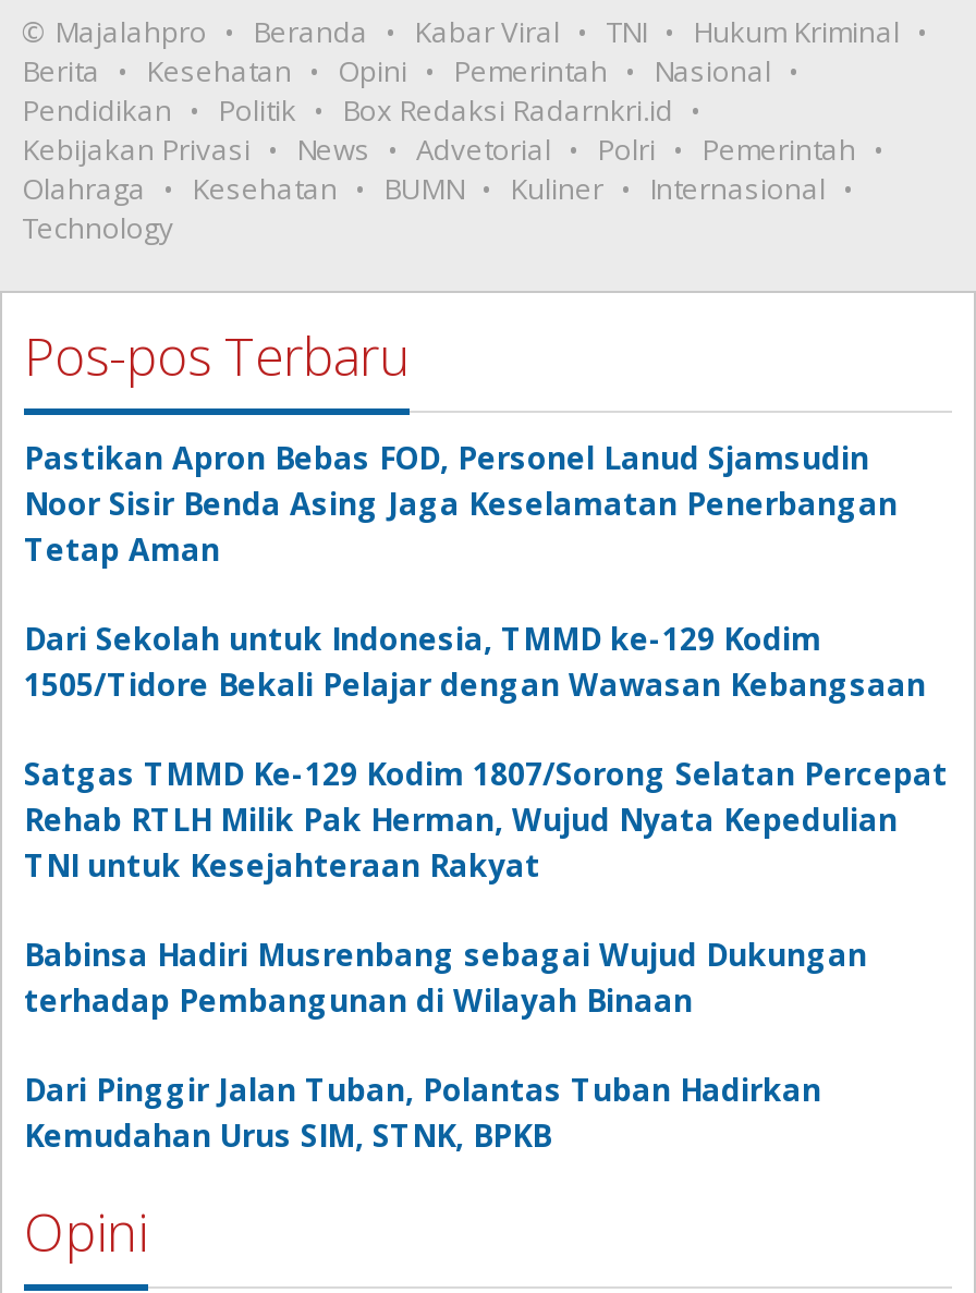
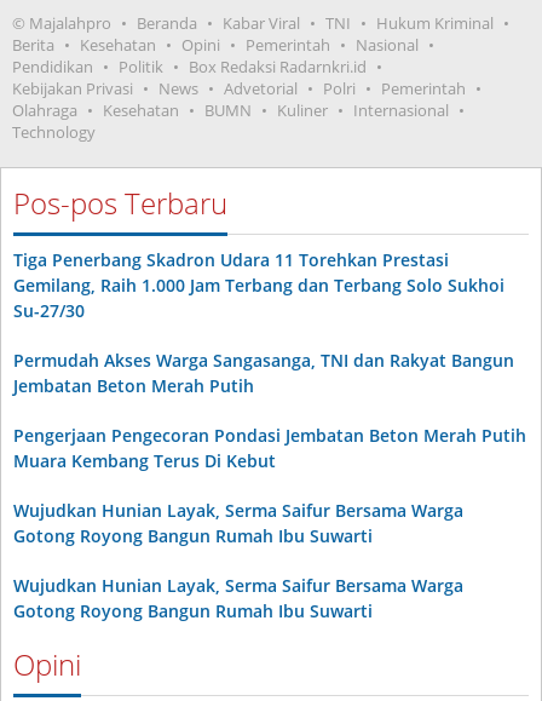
[24,438,898,571] Pastikan Apron Bebas FOD, Personel Lanud Sjamsudin | Noor Sisir Benda Asing Jaga Keselamatan Penerbangan | Tetap Aman -> [13,248,504,321] Tiga Penerbang Skadron Udara 11 Torehkan Prestasi | Gemilang, Raih 1.000 Jam Terbang dan Terbang Solo Sukhoi | Su-27/30
[24,619,926,706] Dari Sekolah untuk Indonesia, TMMD ke-129 Kodim | 1505/Tidore Bekali Pelajar dengan Wawasan Kebangsaan -> [13,348,514,397] Permudah Akses Warga Sangasanga, TNI dan Rakyat Bangun | Jembatan Beton Merah Putih
[24,754,948,887] Satgas TMMD Ke-129 Kodim 1807/Sorong Selatan Percepat | Rehab RTLH Milik Pak Herman, Wujud Nyata Kepedulian | TNI untuk Kesejahteraan Rakyat -> [13,423,526,472] Pengerjaan Pengecoran Pondasi Jembatan Beton Merah Putih | Muara Kembang Terus Di Kebut
[24,935,867,1022] Babinsa Hadiri Musrenbang sebagai Wujud Dukungan | terhadap Pembangunan di Wilayah Binaan -> [13,498,463,547] Wujudkan Hunian Layak, Serma Saifur Bersama Warga | Gotong Royong Bangun Rumah Ibu Suwarti
[24,1070,821,1157] Dari Pinggir Jalan Tuban, Polantas Tuban Hadirkan | Kemudahan Urus SIM, STNK, BPKB -> [13,573,463,622] Wujudkan Hunian Layak, Serma Saifur Bersama Warga | Gotong Royong Bangun Rumah Ibu Suwarti

